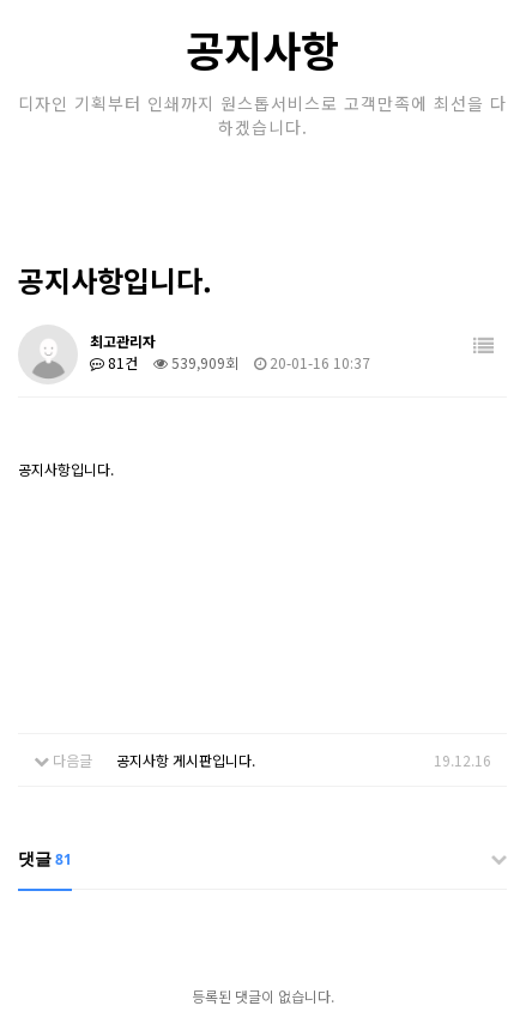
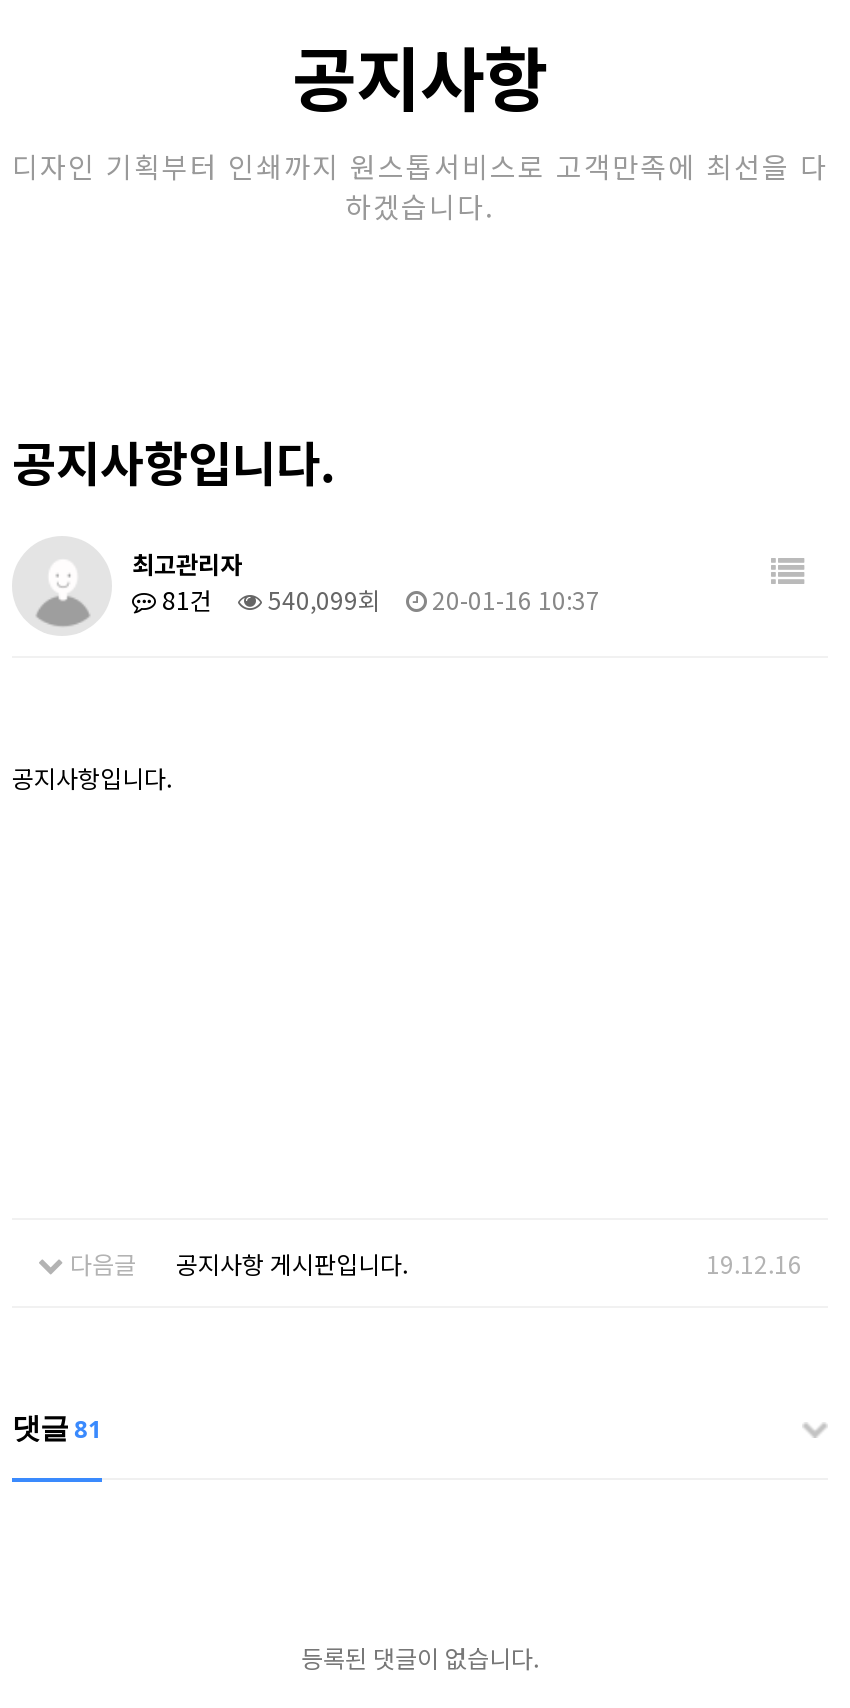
[104,352,370,372] 81건 539,909회 20-01-16 10:37 -> [156,582,600,616] 81건 540,099회 20-01-16 10:37

